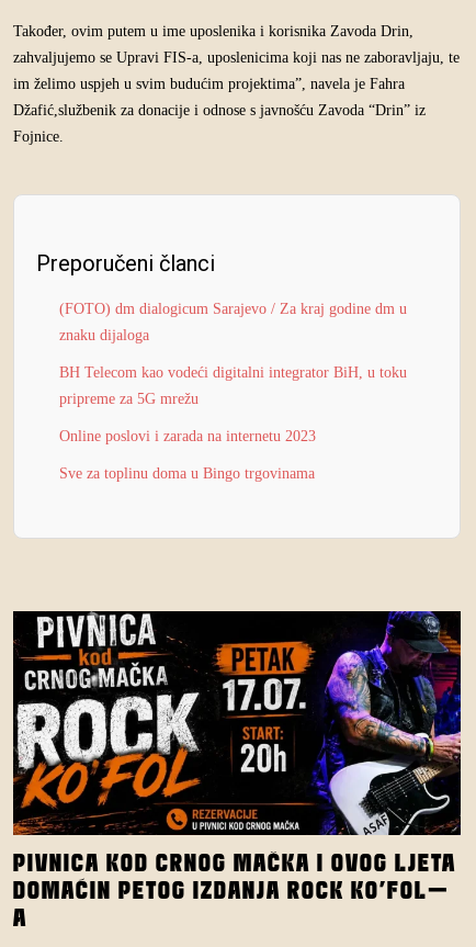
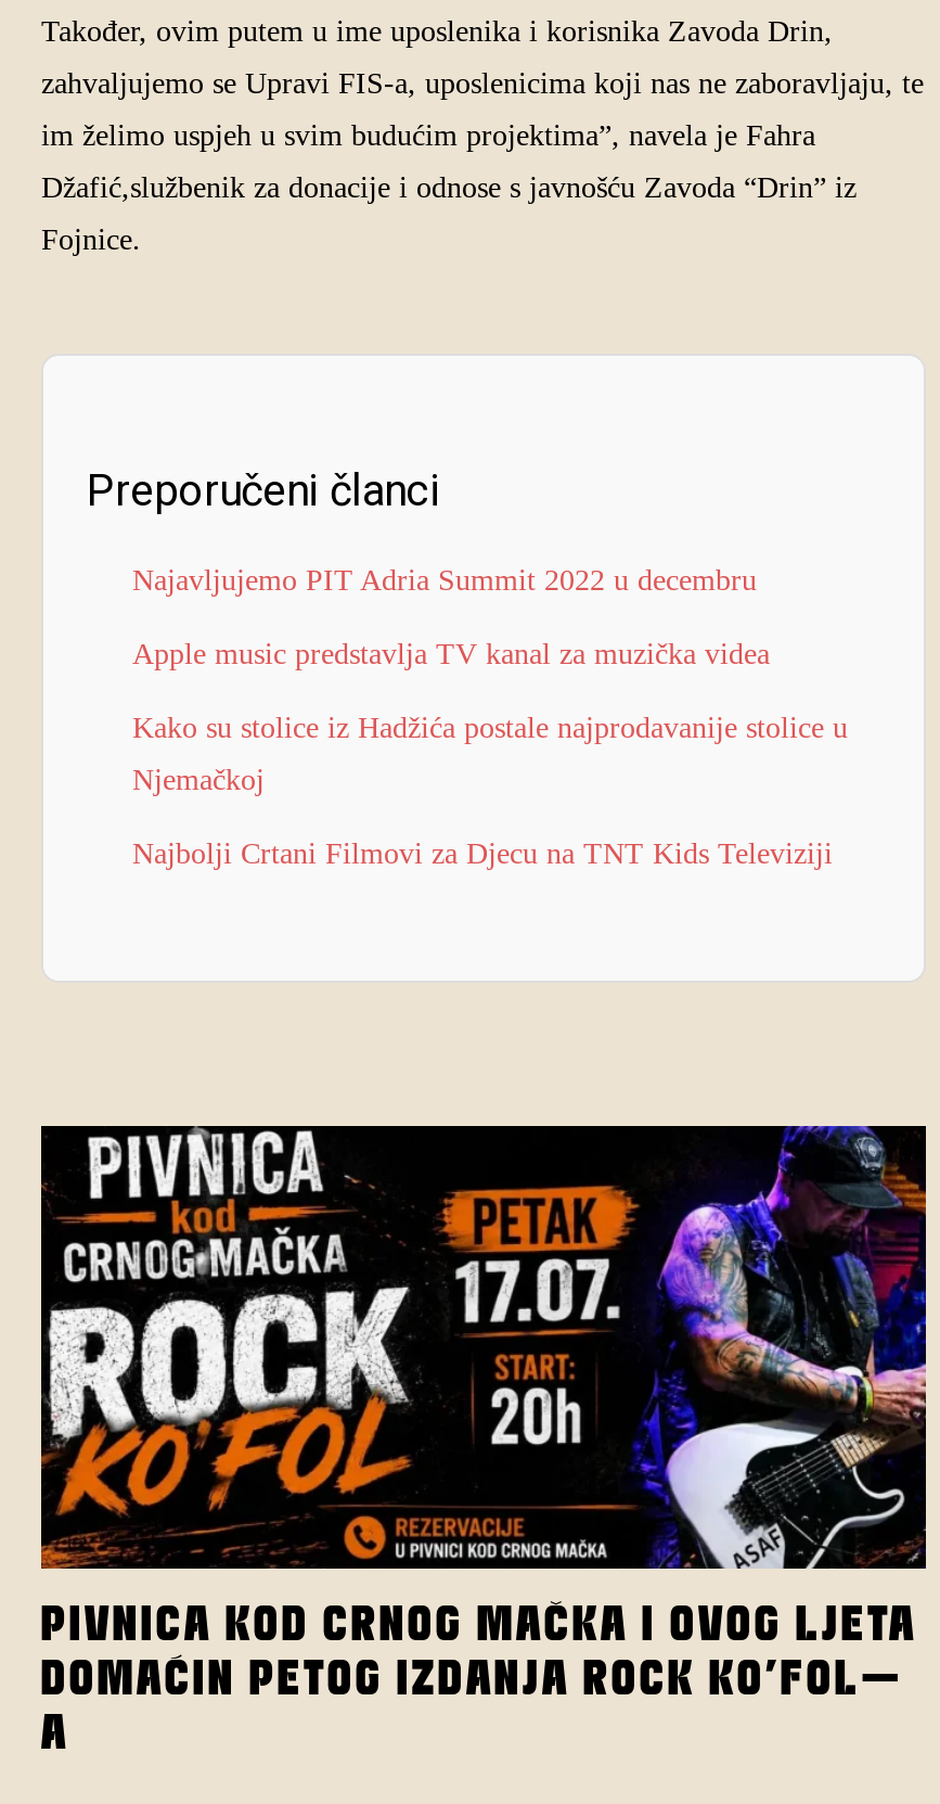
[59,300,407,481] (FOTO) dm dialogicum Sarajevo / Za kraj godine dm u | znaku dijaloga | BH Telecom kao vodeći digitalni integrator BiH, u toku | pripreme za 5G mrežu | Online poslovi i zarada na internetu 2023 | Sve za toplinu doma u Bingo trgovinama -> [132,563,848,869] Najavljujemo PIT Adria Summit 2022 u decembru | Apple music predstavlja TV kanal za muzička videa | Kako su stolice iz Hadžića postale najprodavanije stolice u | Njemačkoj | Najbolji Crtani Filmovi za Djecu na TNT Kids Televiziji

